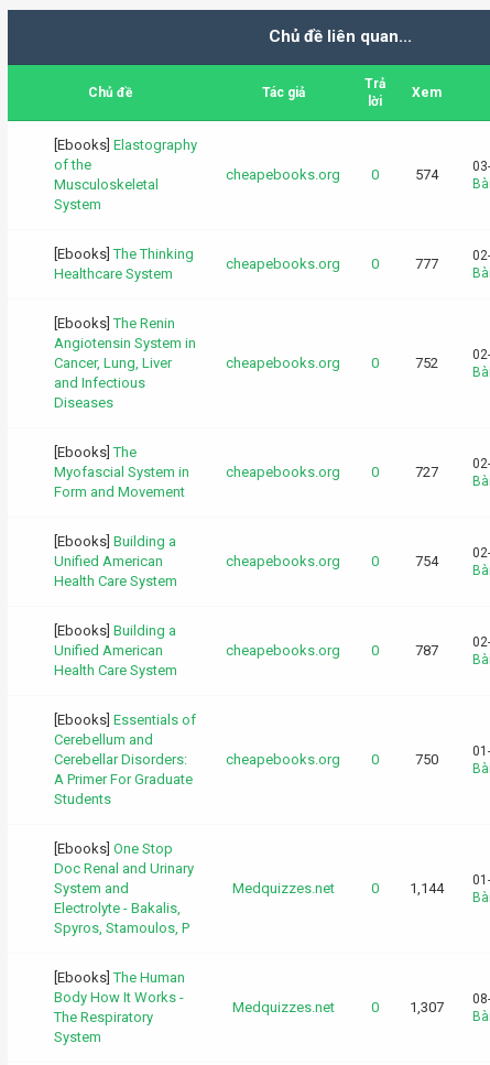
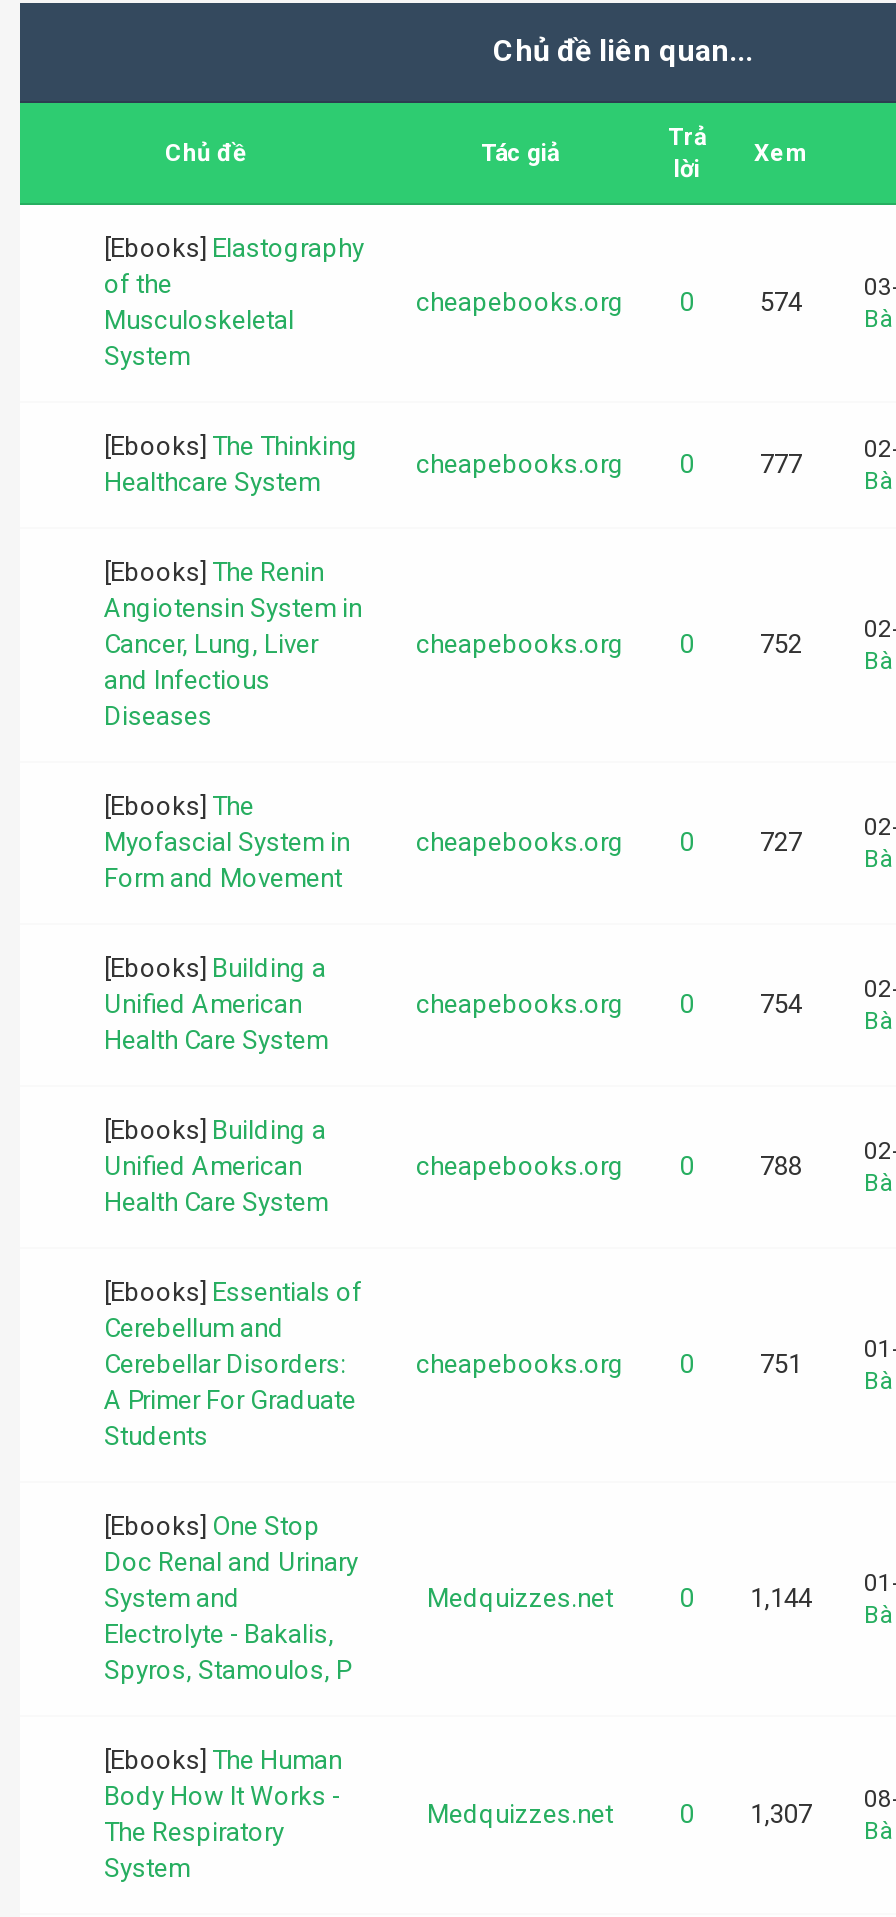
[415,642,438,659] 787 -> [760,1151,802,1181] 788
[415,751,438,768] 750 -> [760,1349,802,1379] 751

